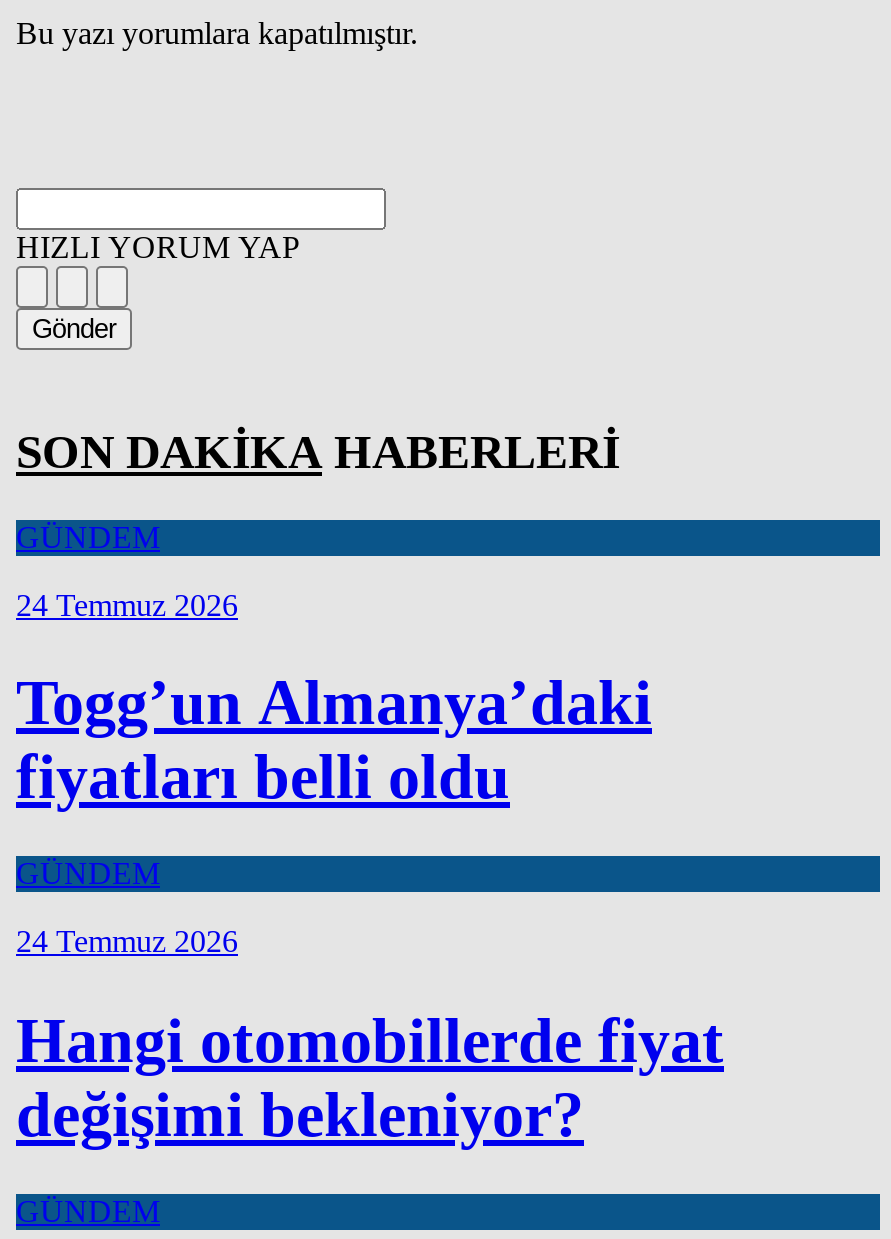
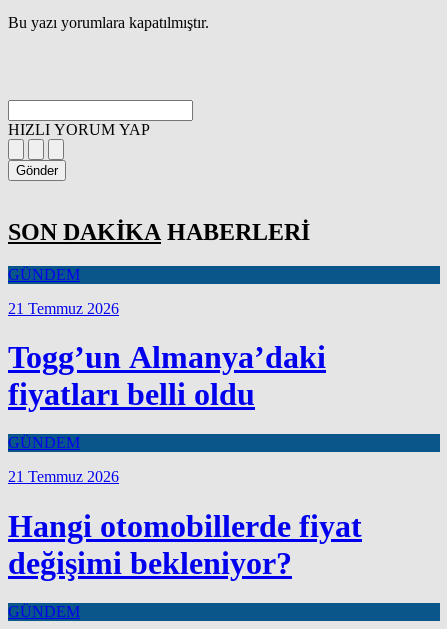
[16,587,238,621] 24 Temmuz 2026 -> [8,299,119,316] 21 Temmuz 2026
[16,925,238,959] 24 Temmuz 2026 -> [8,468,119,485] 21 Temmuz 2026

